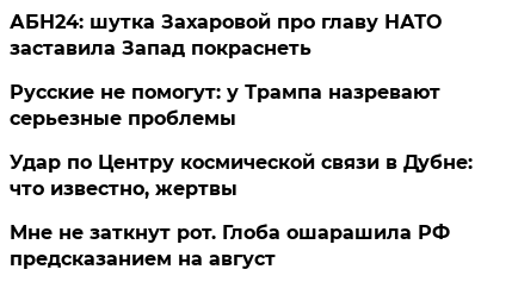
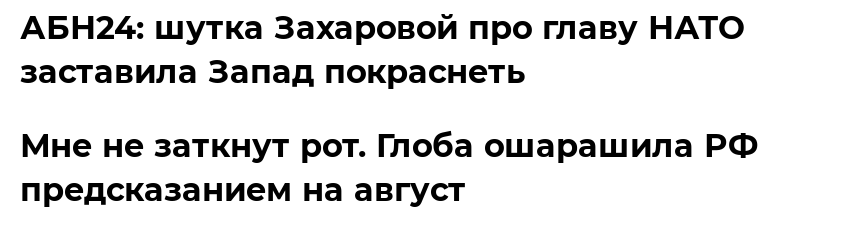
[10,81,473,200] Русские не помогут: у Трампа назревают | серьезные проблемы | Удар по Центру космической связи в Дубне: | что известно, жертвы -> none

